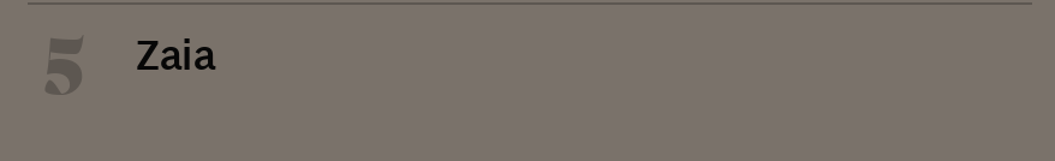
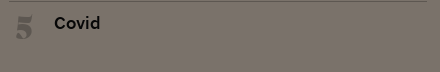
[136,25,215,80] Zaia -> [54,10,101,33] Covid

